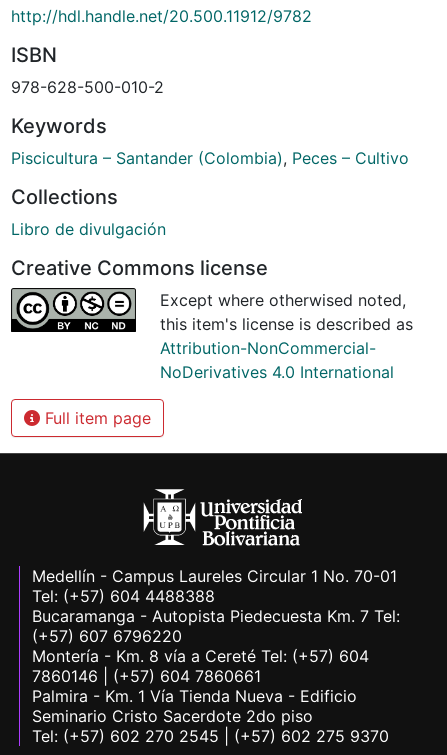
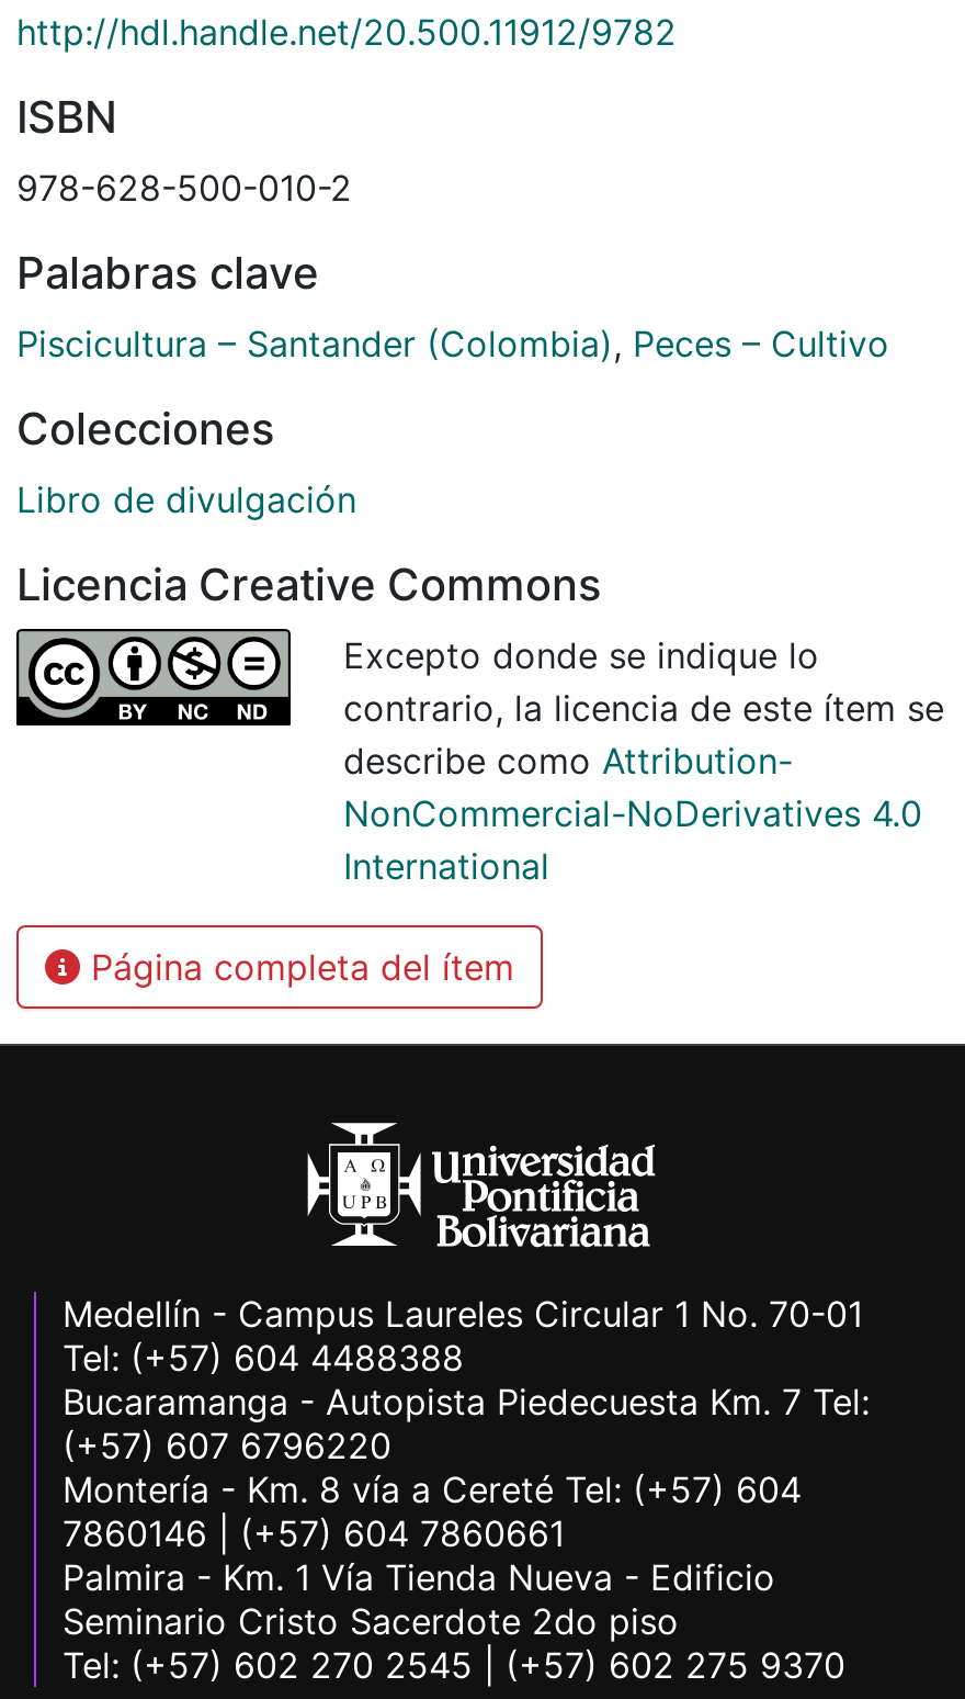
[11,114,107,138] Keywords -> [16,247,319,299] Palabras clave
[11,185,118,209] Collections -> [16,402,275,455] Colecciones
[11,256,413,382] Creative Commons license | Except where otherwised noted, | this item's license is described as | Attribution-NonCommercial- | NoDerivatives 4.0 International -> [16,558,944,887] Licencia Creative Commons | Excepto donde se indique lo | contrario, la licencia de este ítem se | describe como Attribution- | NonCommercial-NoDerivatives 4.0 | International
[40,408,151,428] Full item page -> [80,945,514,988] Página completa del ítem

